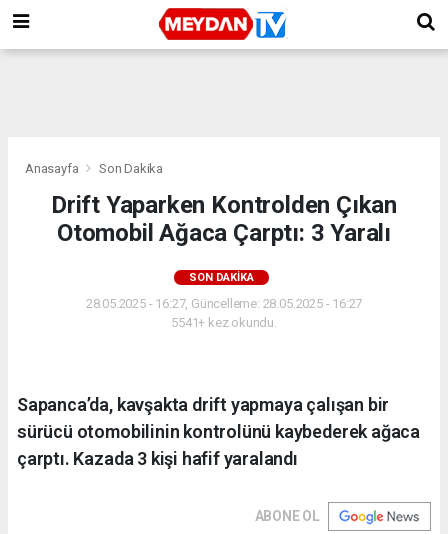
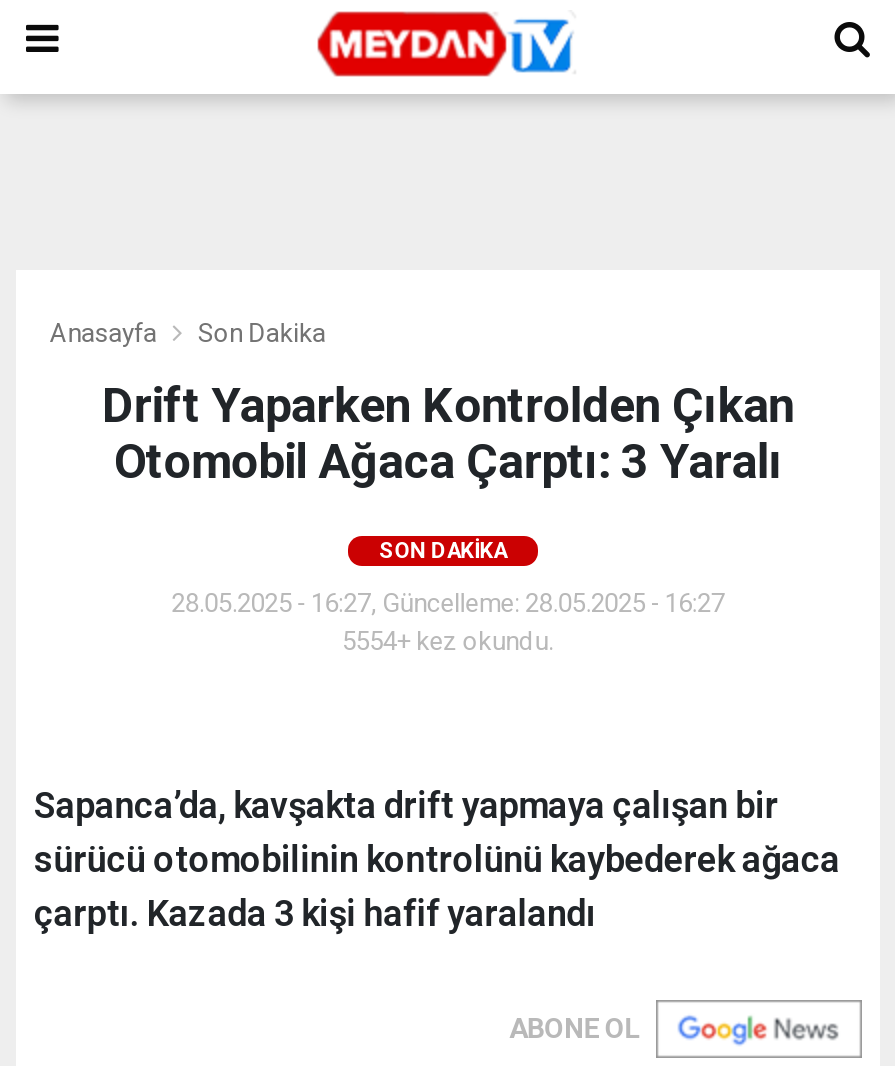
[171,315,277,330] 5541+ kez okundu. -> [342,626,554,656] 5554+ kez okundu.

